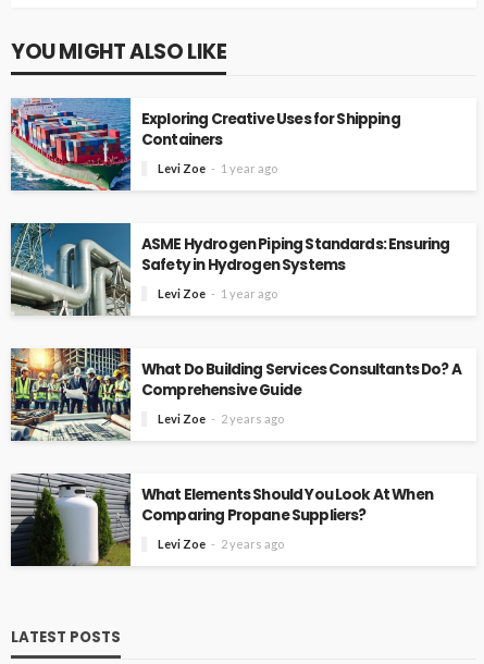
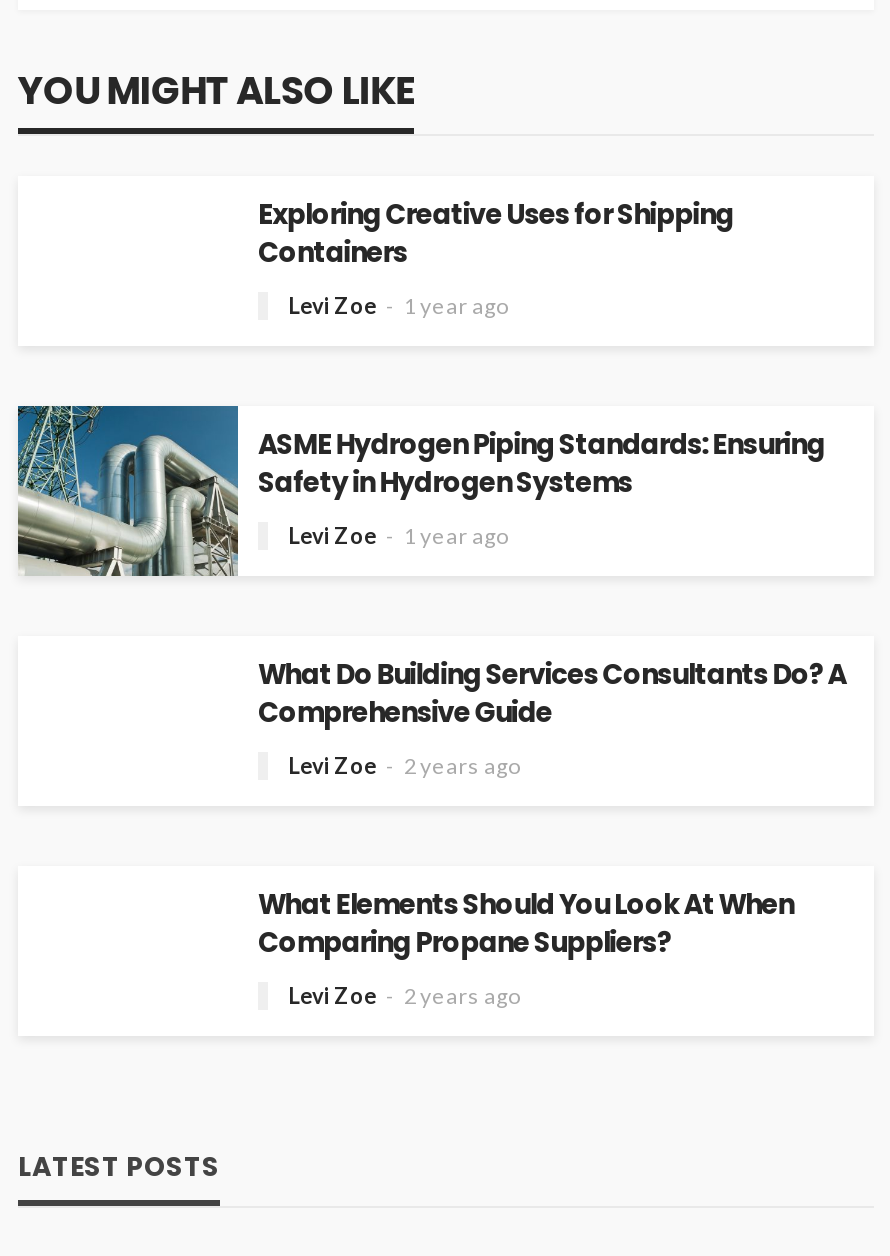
[10,97,132,192] [image] -> none
[10,347,132,442] [image] -> none
[10,472,132,567] [image] -> none

